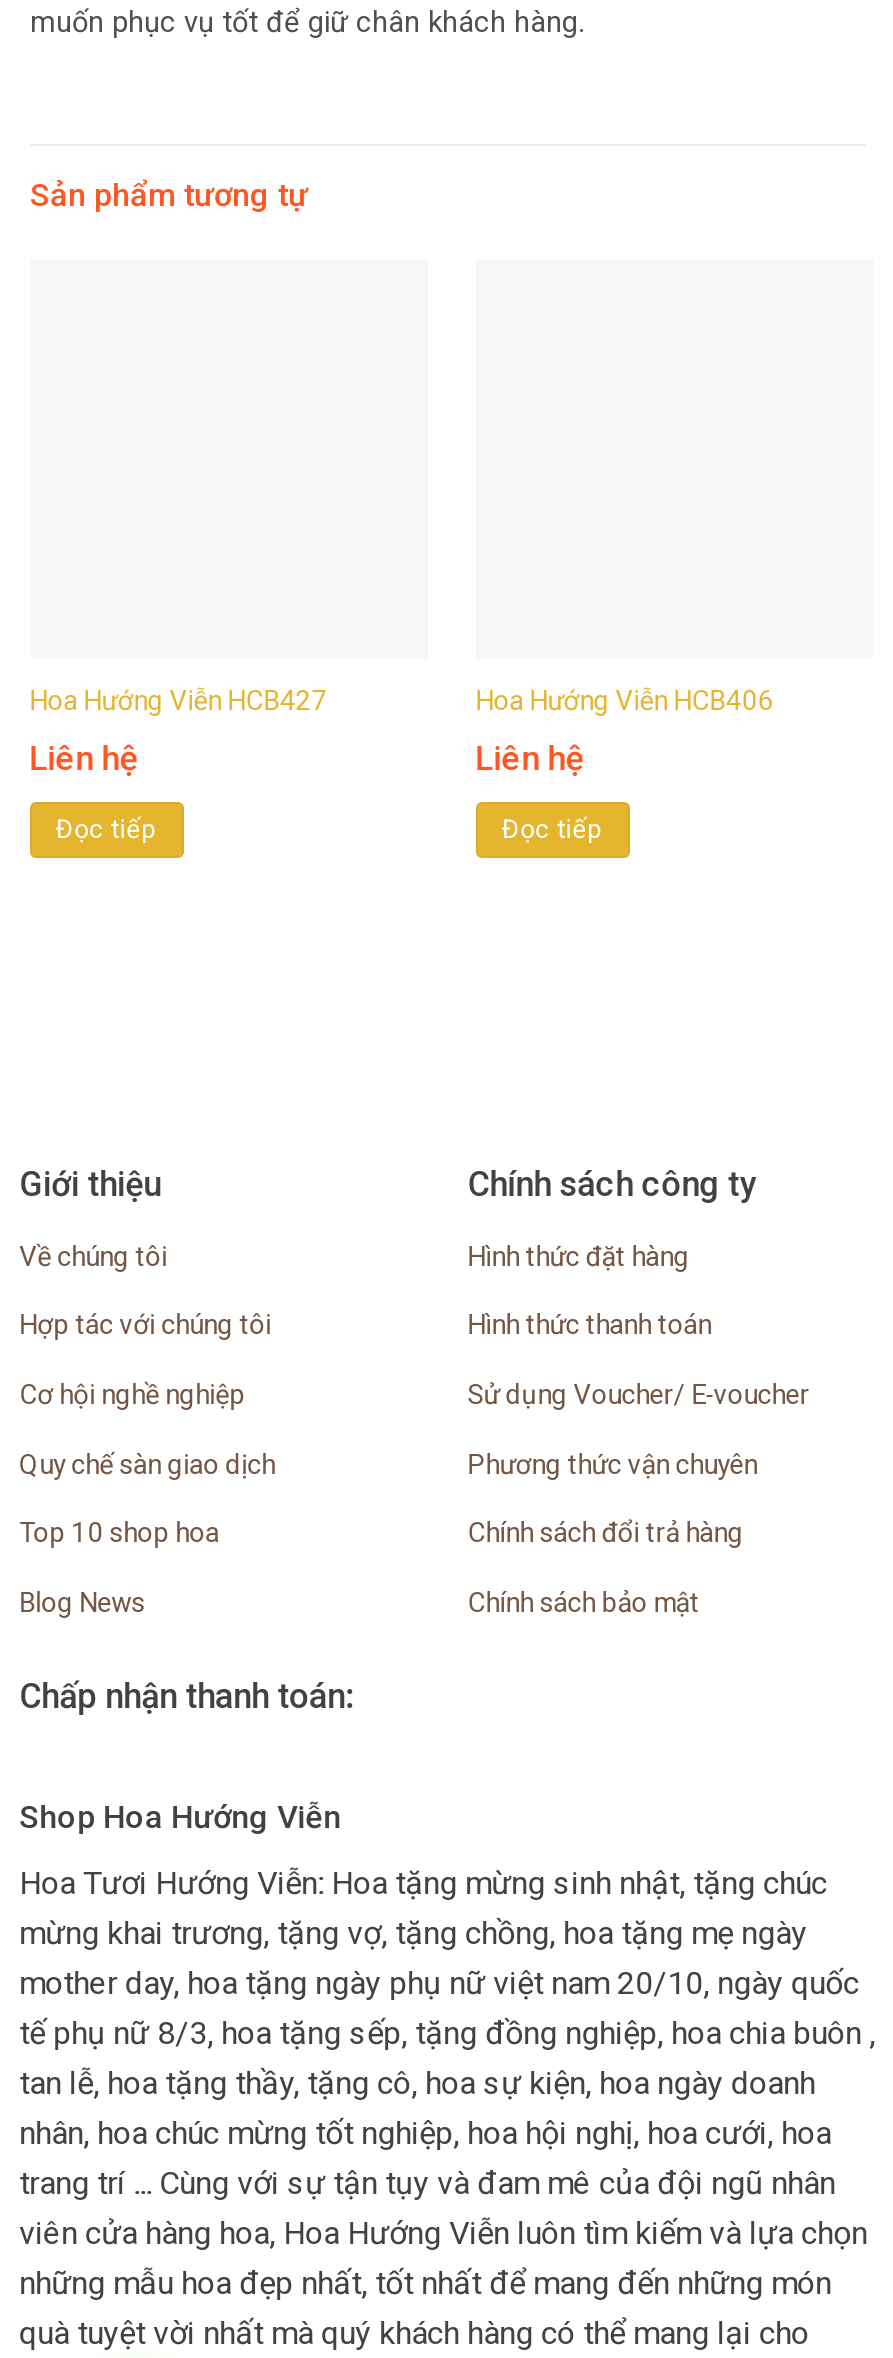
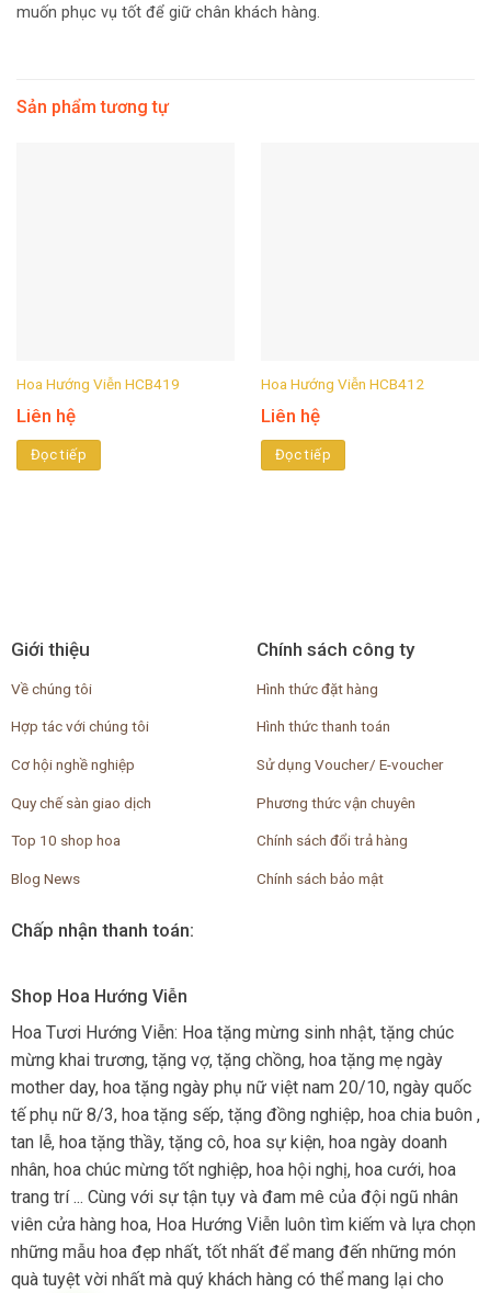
[30,684,328,716] Hoa Hướng Viễn HCB427 -> [16,375,180,393] Hoa Hướng Viễn HCB419
[476,684,774,716] Hoa Hướng Viễn HCB406 -> [261,375,424,393] Hoa Hướng Viễn HCB412

